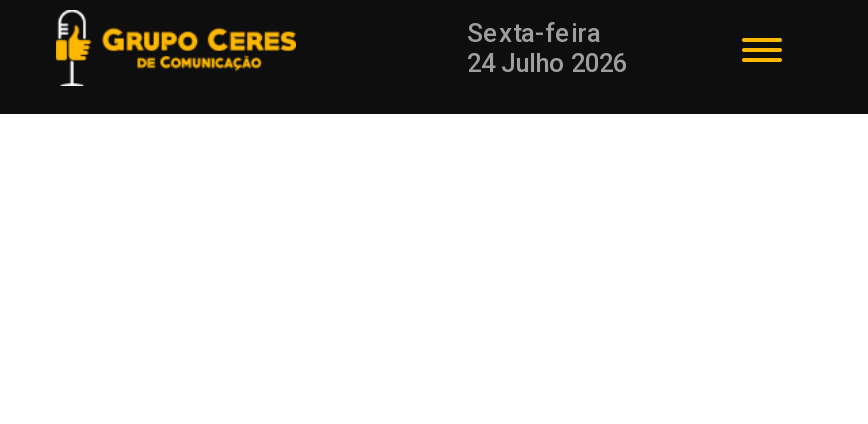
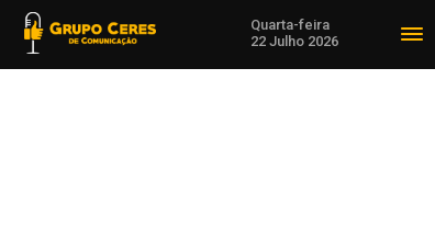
[467,18,627,78] Sexta-feira | 24 Julho 2026 -> [250,16,338,49] Quarta-feira | 22 Julho 2026

